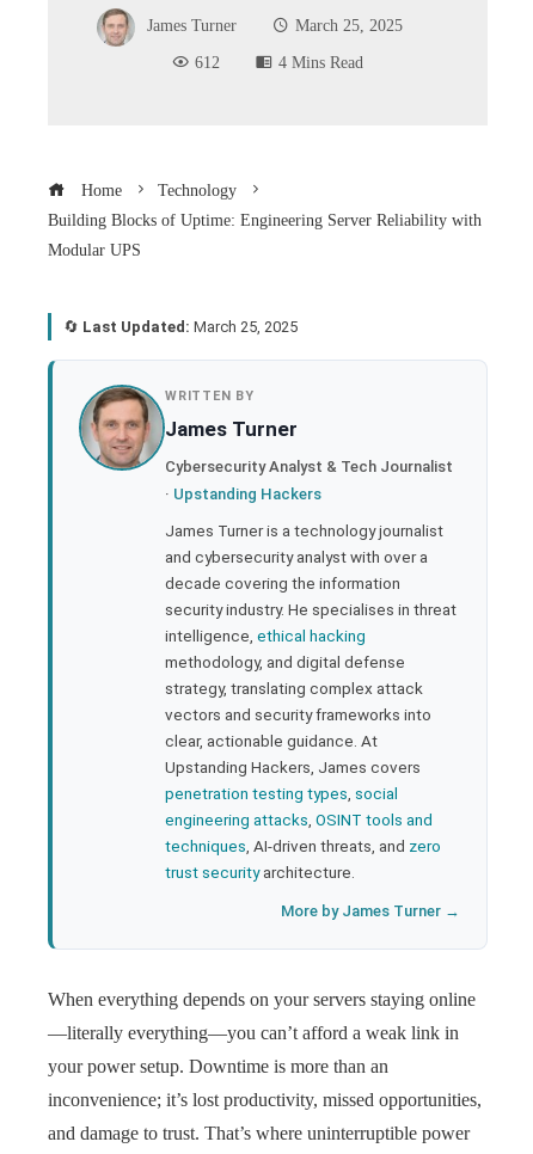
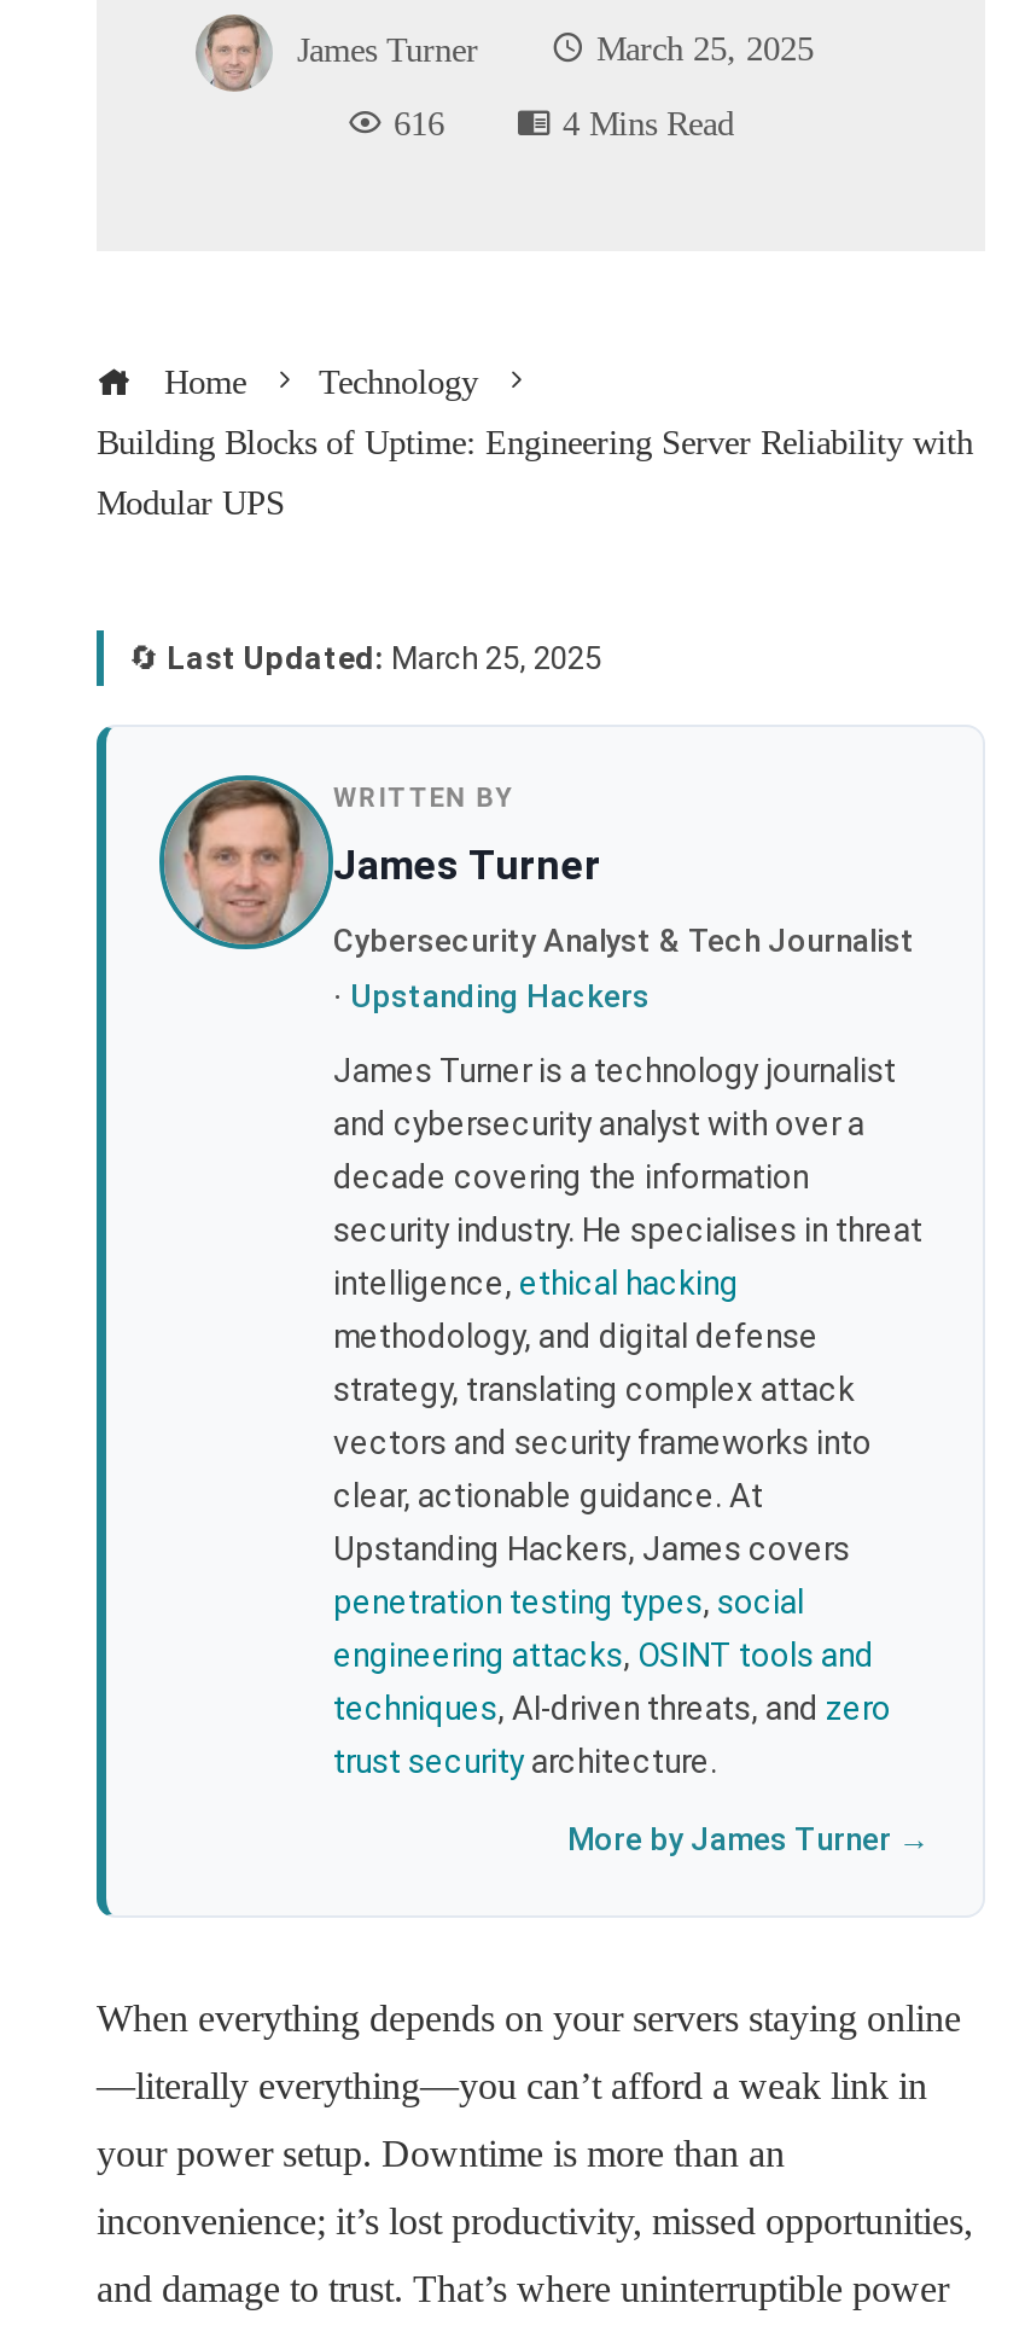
[195,53,220,72] 612 -> [394,104,444,143] 616

